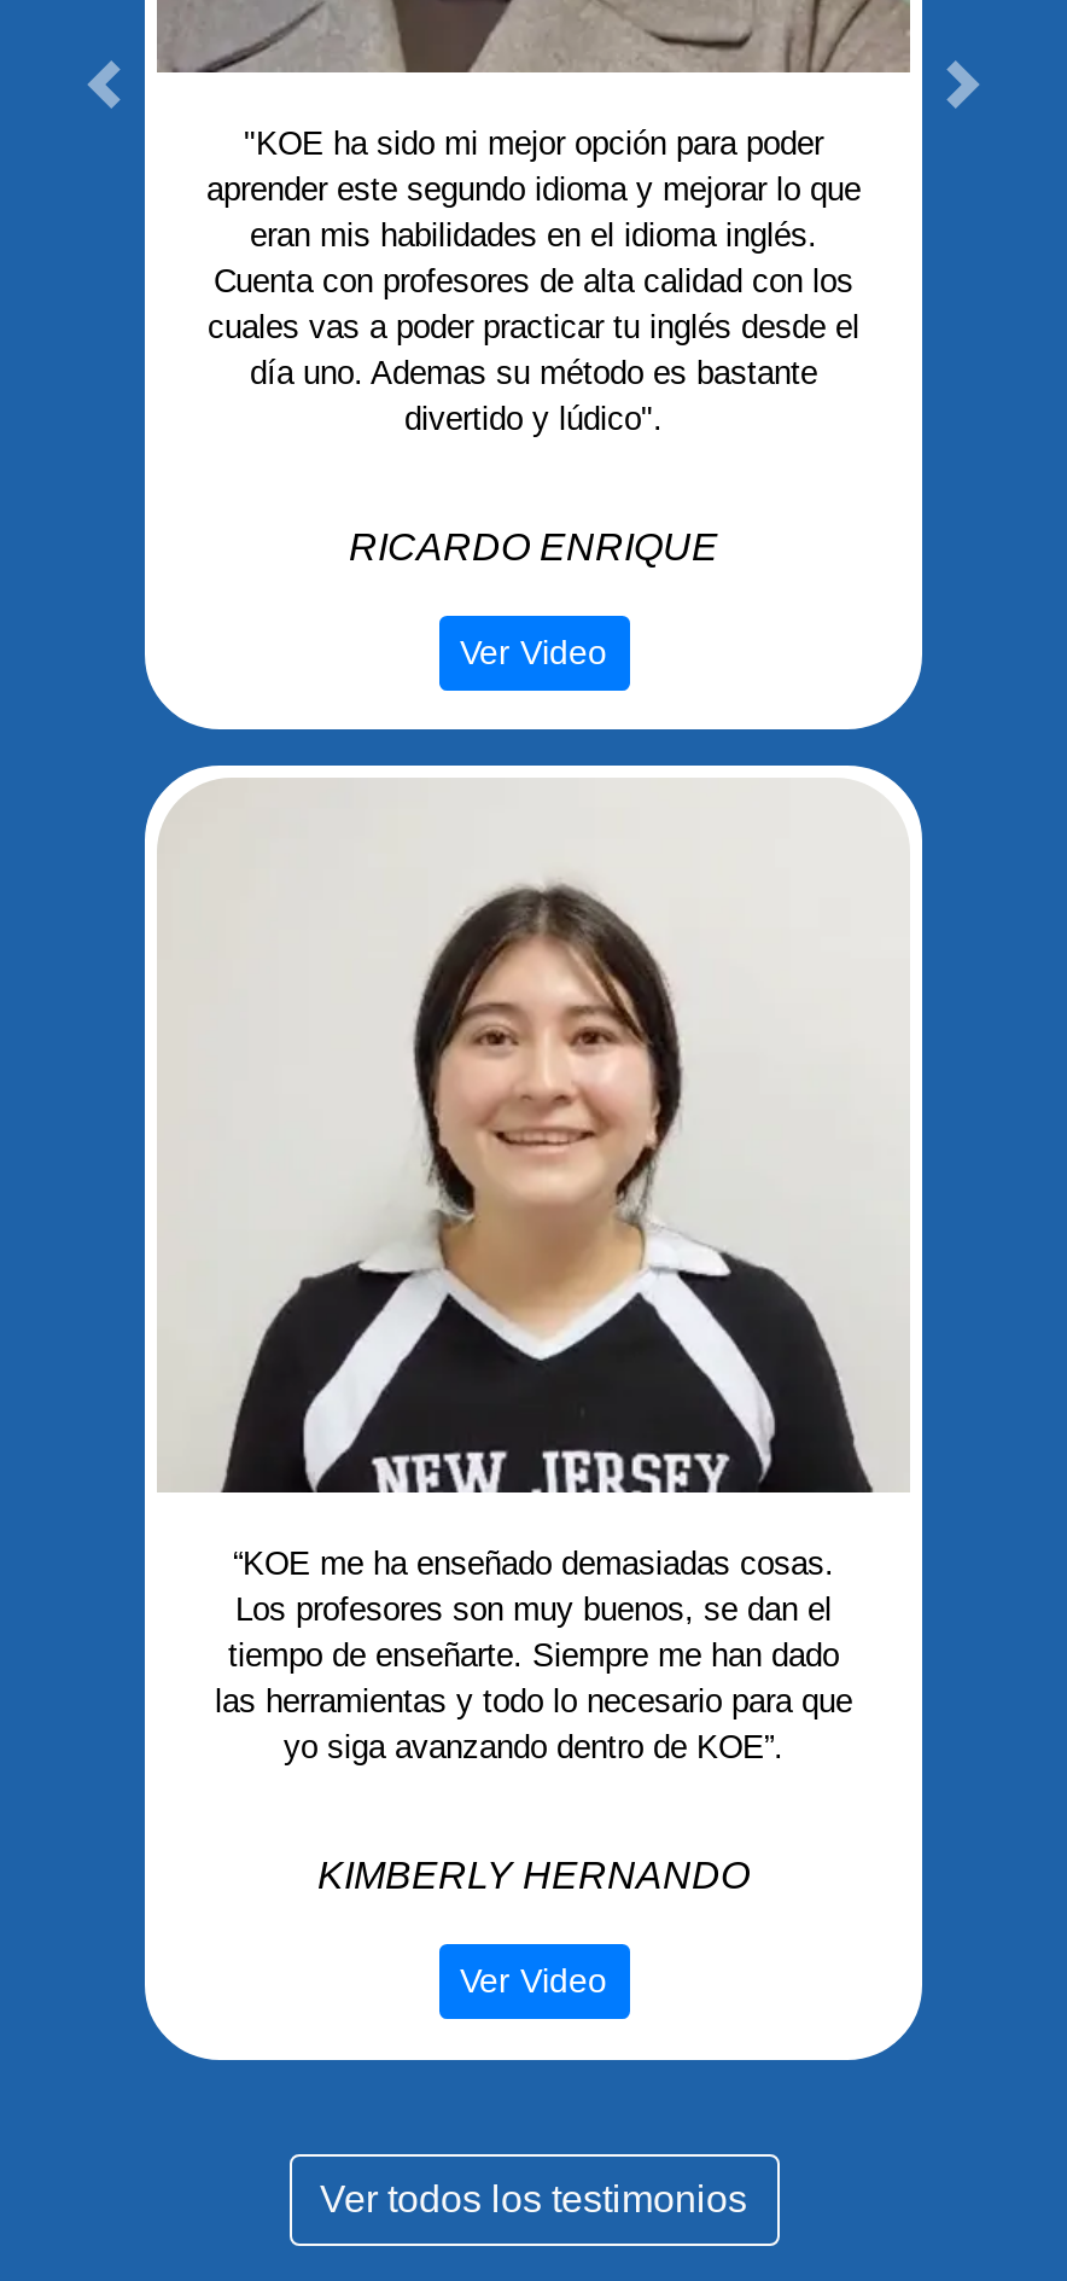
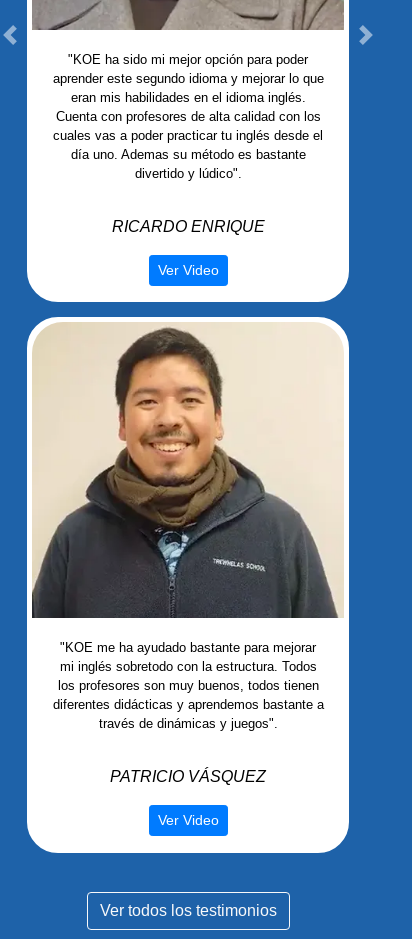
[157,790,893,1766] [image] | “KOE me ha enseñado demasiadas cosas. | Los profesores son muy buenos, se dan el | tiempo de enseñarte. Siempre me han dado | las herramientas y todo lo necesario para que | yo siga avanzando dentro de KOE”. -> [31,326,338,731] [image] | "KOE me ha ayudado bastante para mejorar | mi inglés sobretodo con la estructura. Todos | los profesores son muy buenos, todos tienen | diferentes didácticas y aprendemos bastante a | través de dinámicas y juegos".
[317,1855,750,1896] KIMBERLY HERNANDO -> [110,768,266,785] PATRICIO VÁSQUEZ

